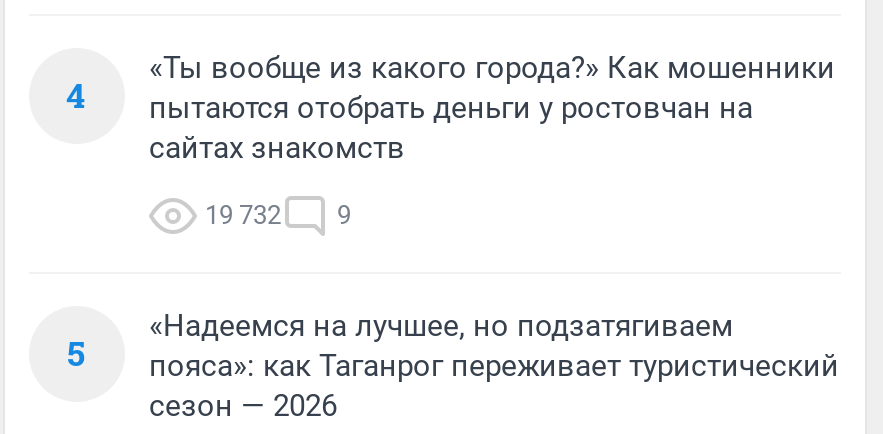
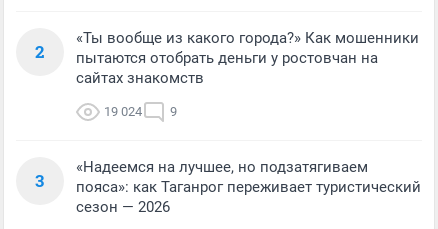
[66,72,753,126] 4 пытаются отобрать деньги у ростовчан на -> [35,40,378,67] 2 пытаются отобрать деньги у ростовчан на
[205,200,351,230] 19 732 9 -> [104,104,177,119] 19 024 9
[67,330,839,384] 5 пояса»: как Таганрог переживает туристический -> [35,169,421,196] 3 пояса»: как Таганрог переживает туристический

